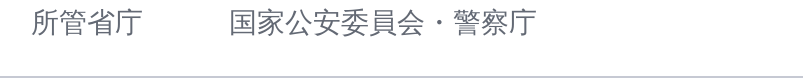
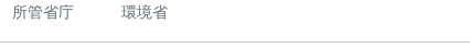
[229,6,537,38] 国家公安委員会・警察庁 -> [121,3,168,21] 環境省

